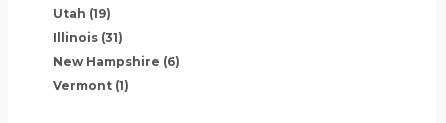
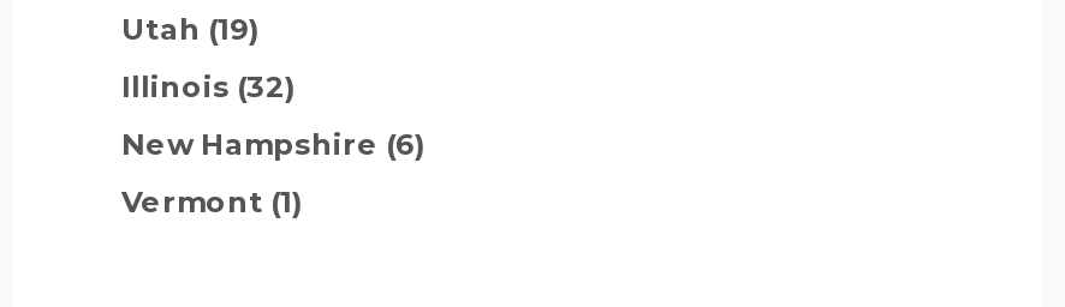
[53,30,123,45] Illinois (31) -> [121,68,297,104] Illinois (32)

